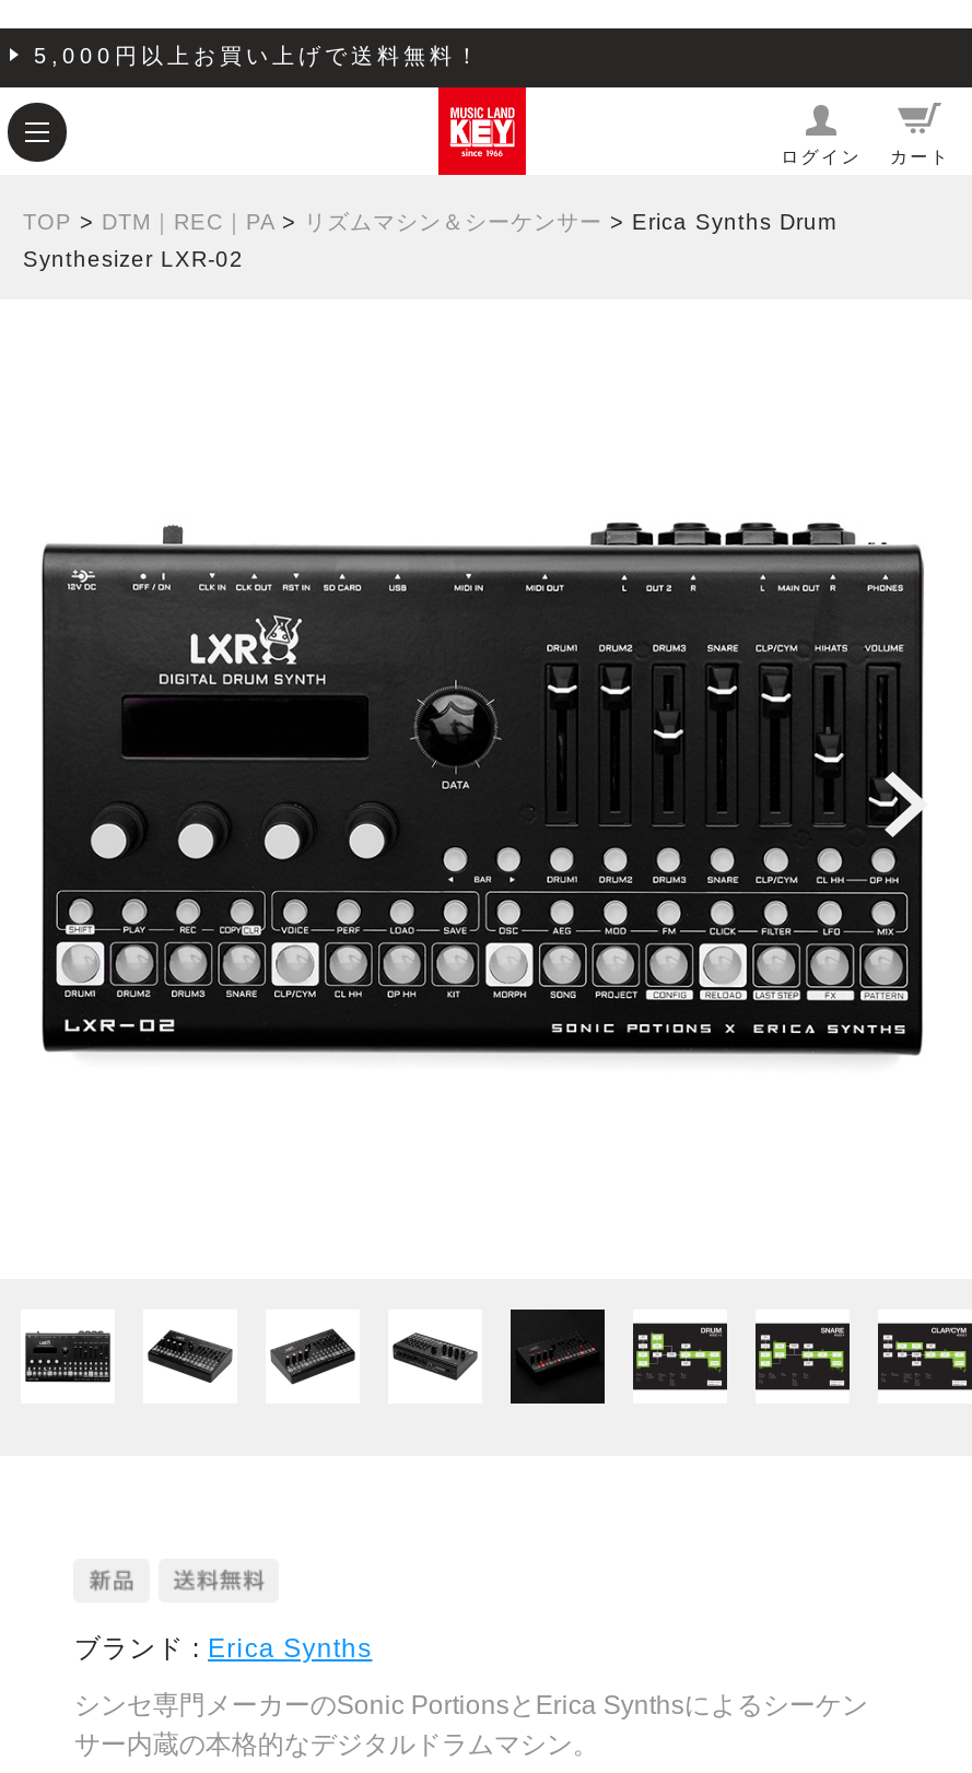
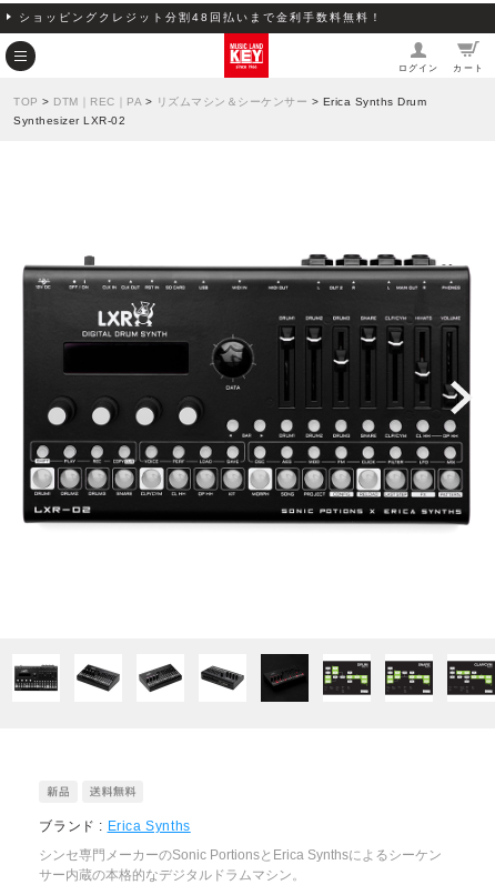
[34,44,482,68] 5,000円以上お買い上げで送料無料！ -> [19,11,383,23] ショッピングクレジット分割48回払いまで金利手数料無料！

